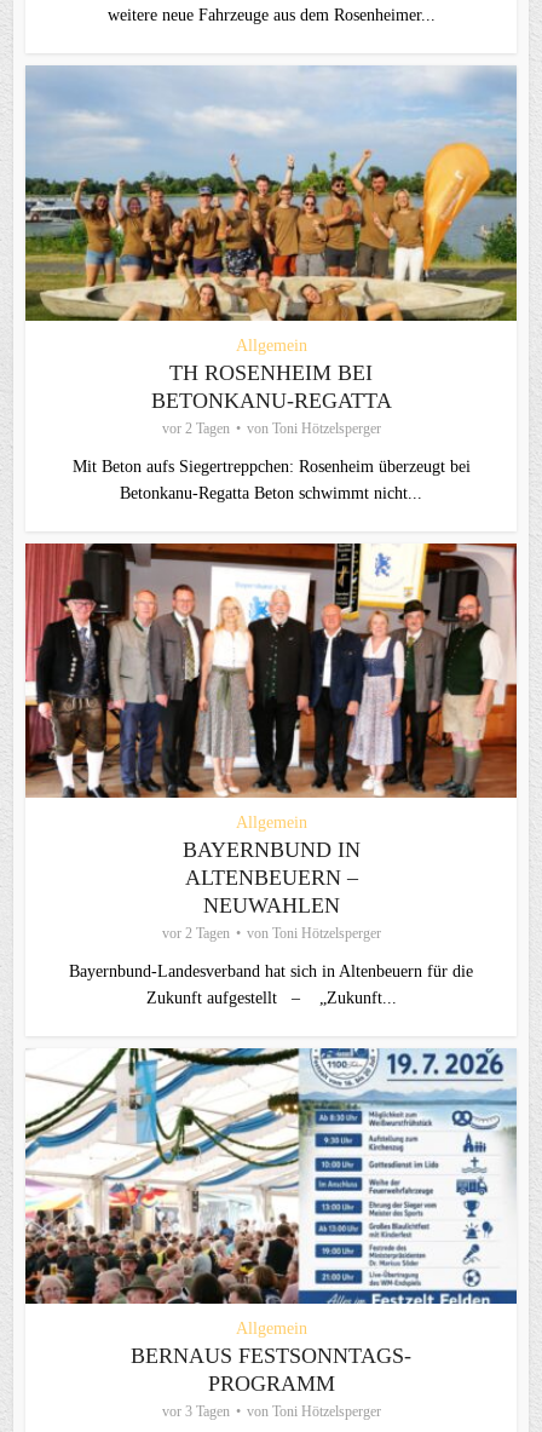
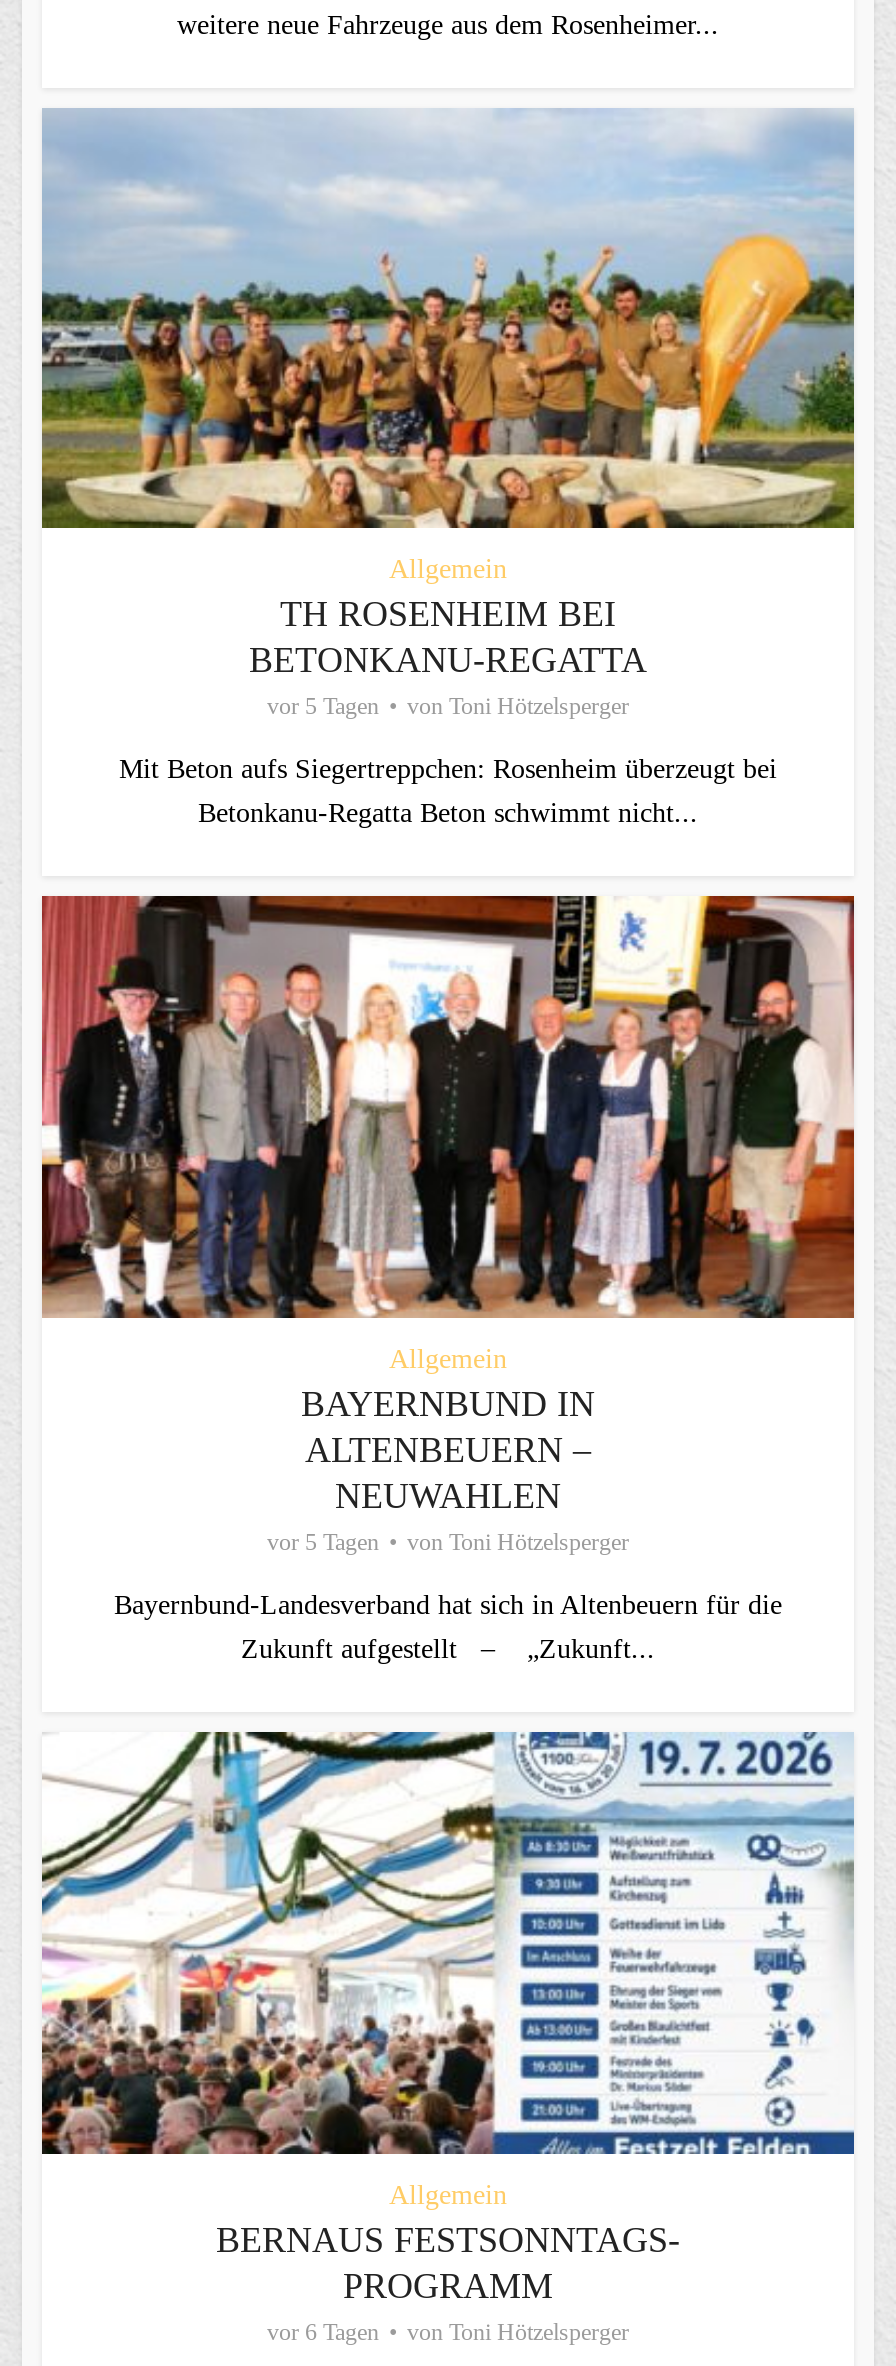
[162,420,380,436] vor 2 Tagen von Toni Hötzelsperger -> [267,693,629,721] vor 5 Tagen von Toni Hötzelsperger
[162,925,380,942] vor 2 Tagen von Toni Hötzelsperger -> [267,1529,629,1557] vor 5 Tagen von Toni Hötzelsperger
[162,1403,380,1420] vor 3 Tagen von Toni Hötzelsperger -> [267,2319,629,2347] vor 6 Tagen von Toni Hötzelsperger

